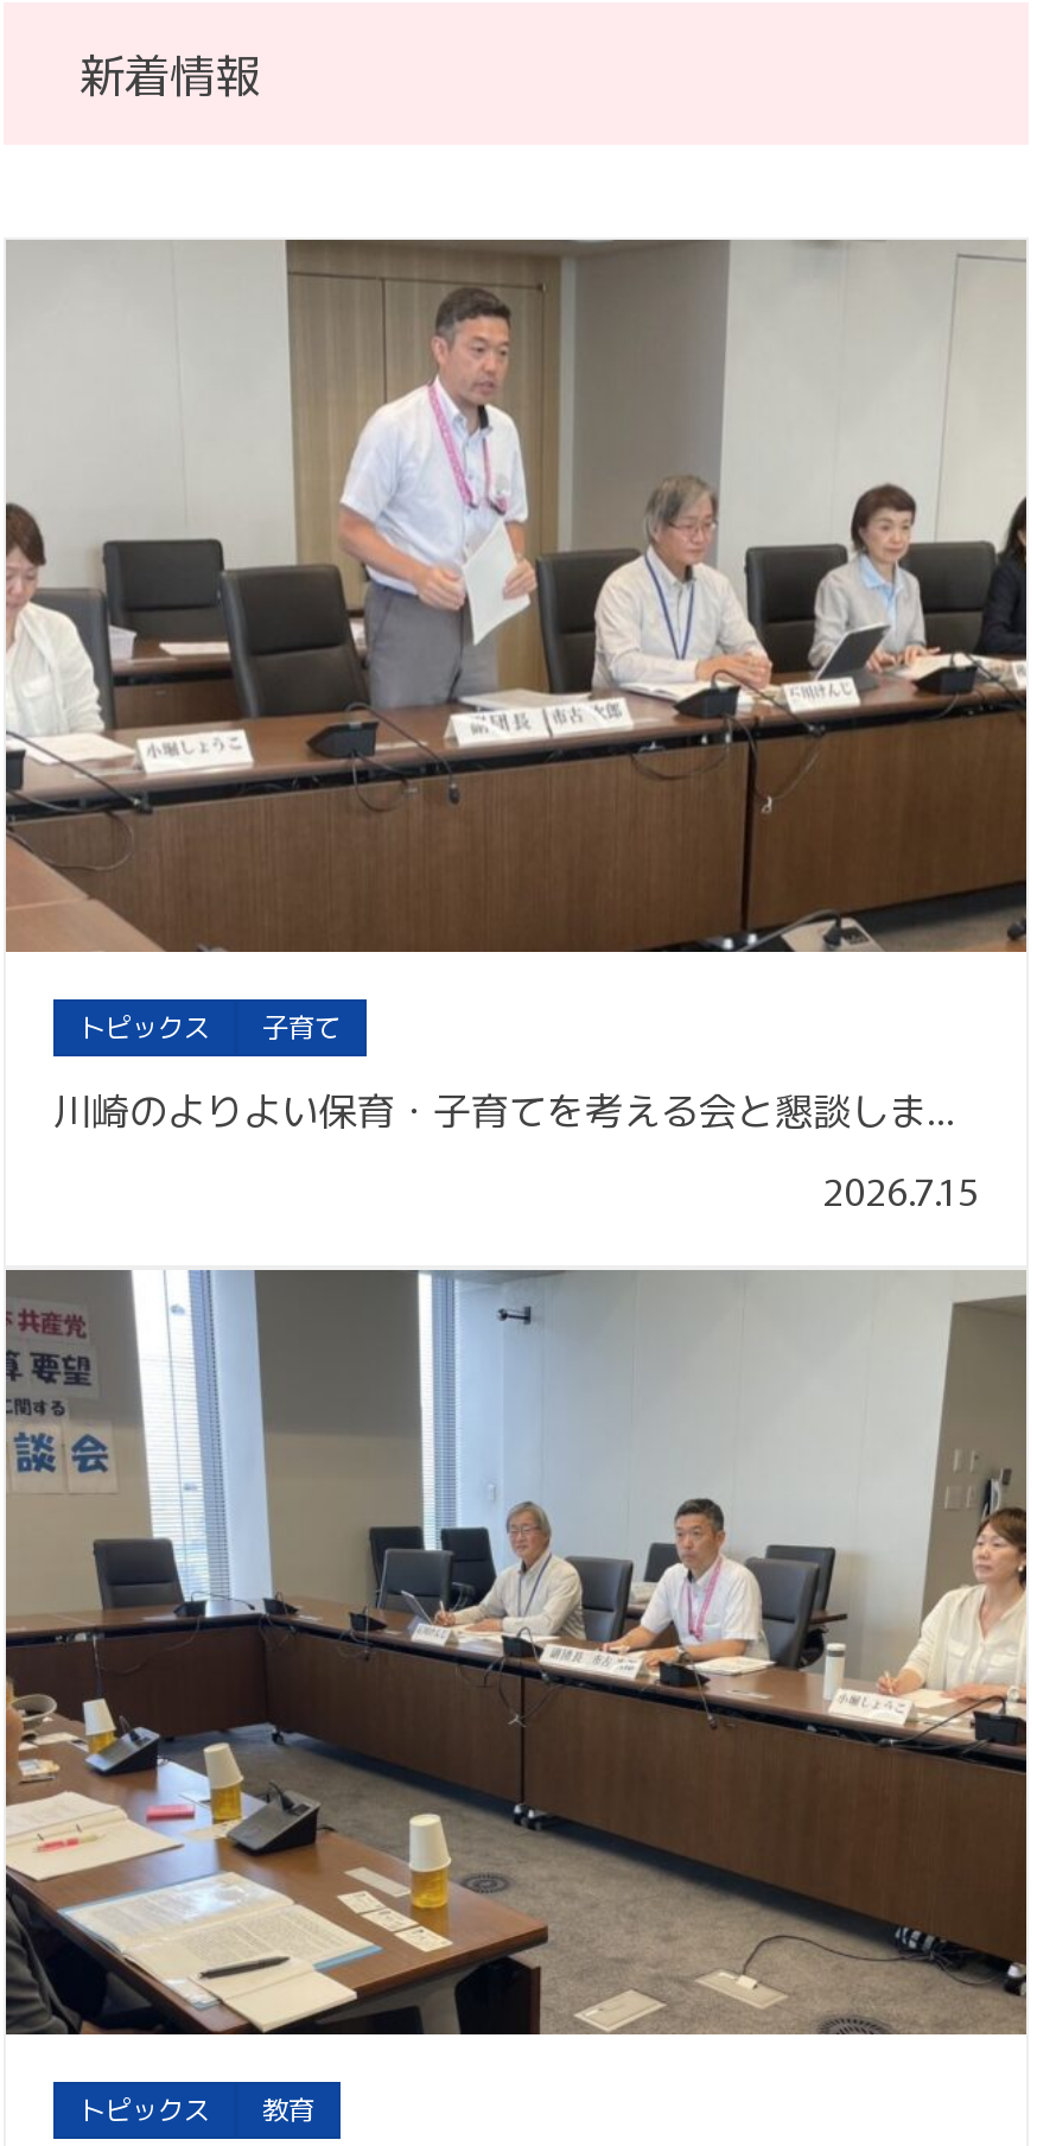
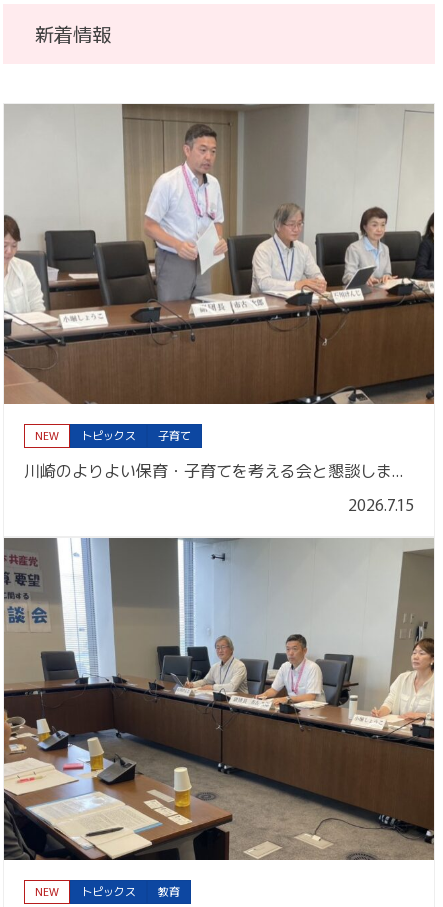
none -> [35,427,59,443] NEW
none -> [35,883,59,899] NEW

